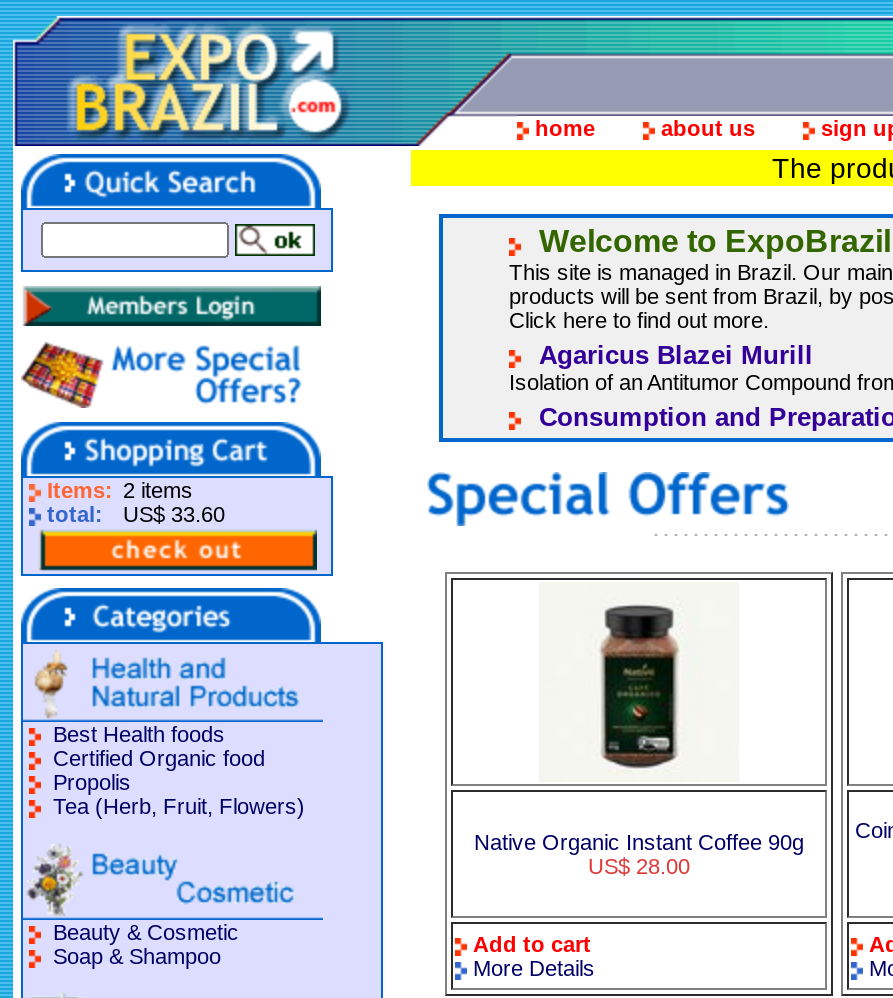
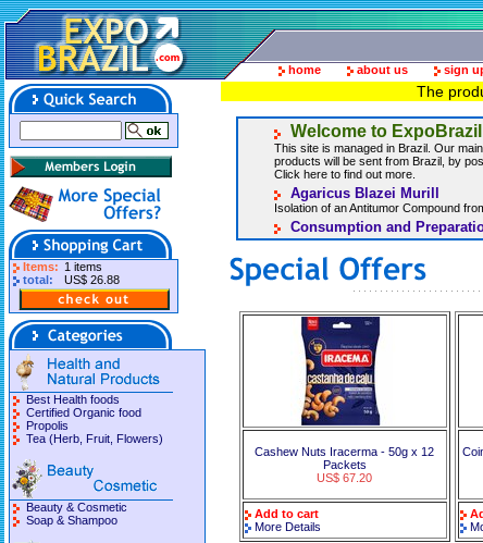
[47,478,193,502] Items: 2 items -> [23,260,102,273] Items: 1 items
[47,502,225,526] total: US$ 33.60 -> [23,273,120,286] total: US$ 26.88
[474,580,804,878] [image] | Native Organic Instant Coffee 90g | US$ 28.00 -> [255,316,435,484] [image] | Cashew Nuts Iracerma - 50g x 12 | Packets | US$ 67.20

